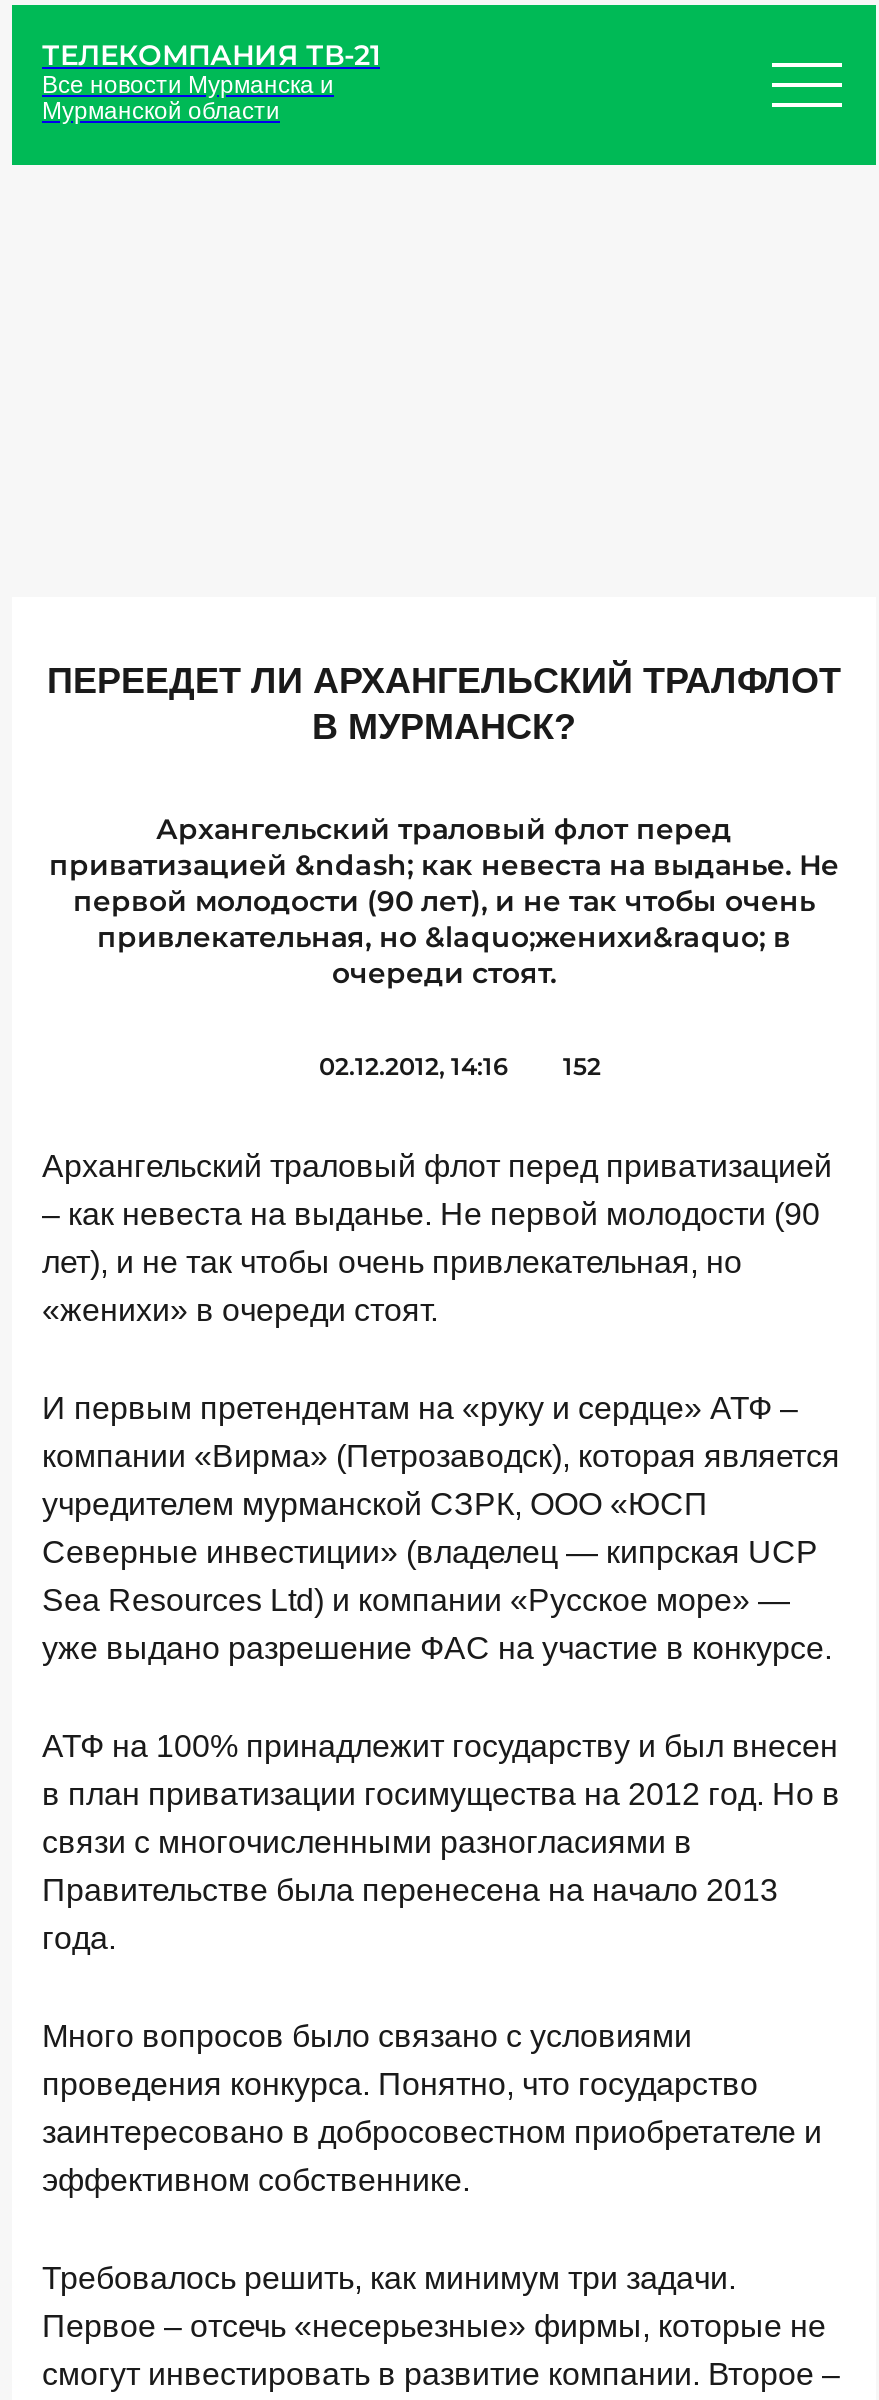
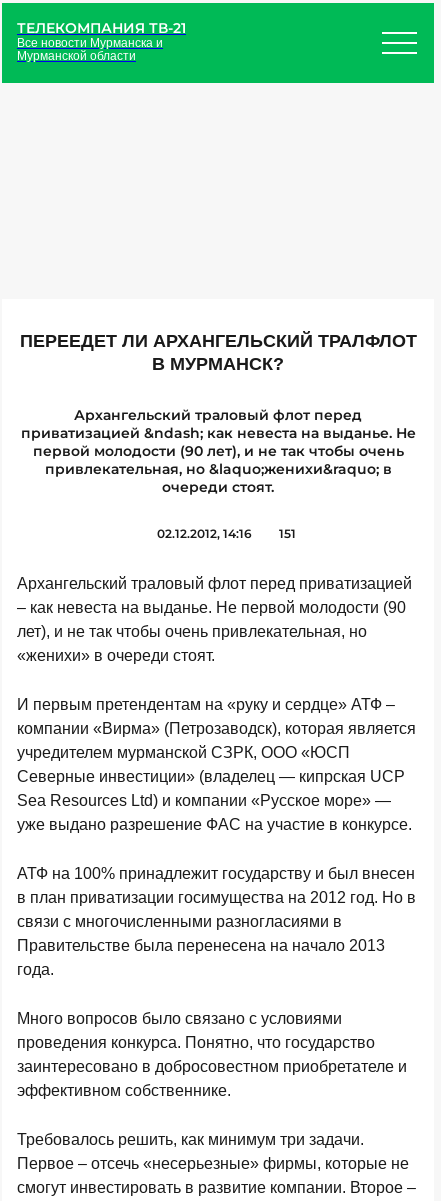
[319,1051,601,1081] 02.12.2012, 14:16 152 -> [156,526,295,541] 02.12.2012, 14:16 151

